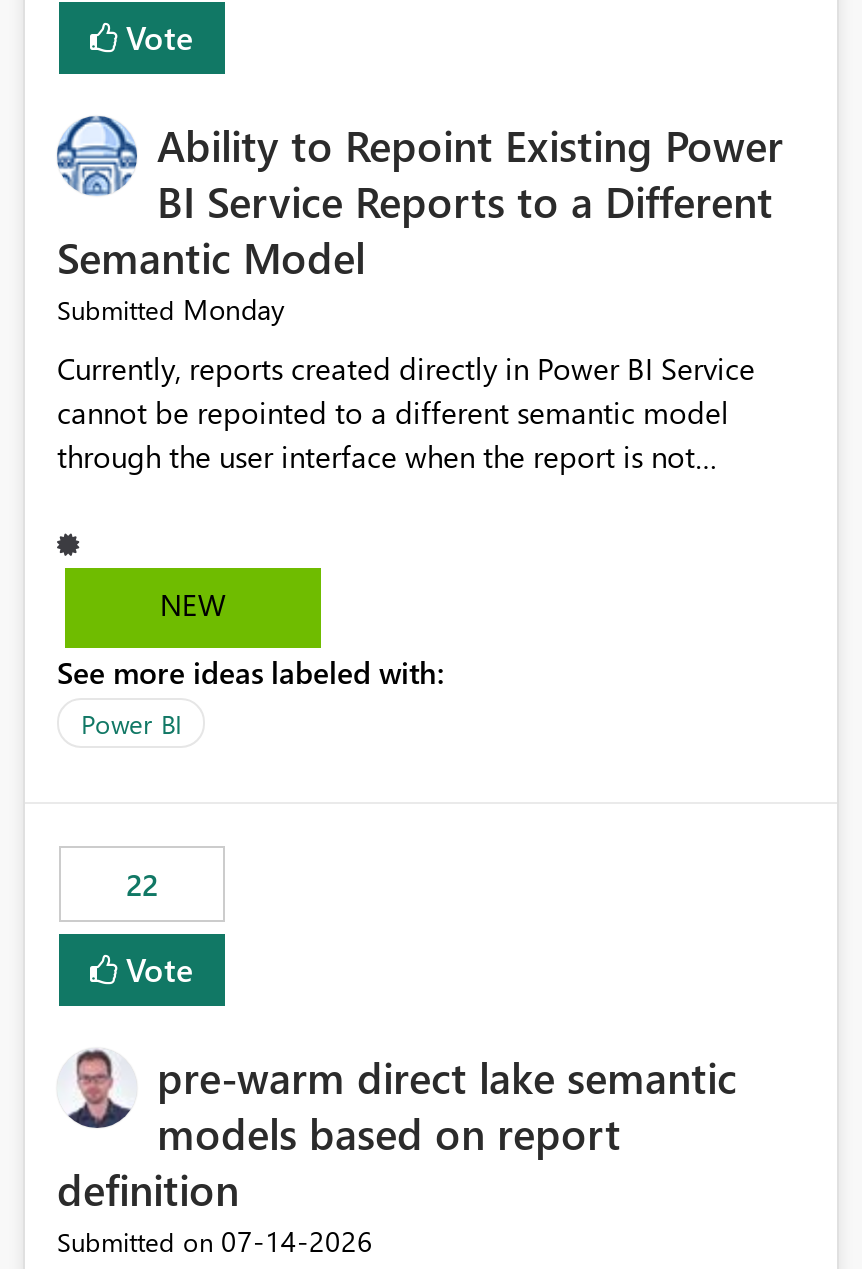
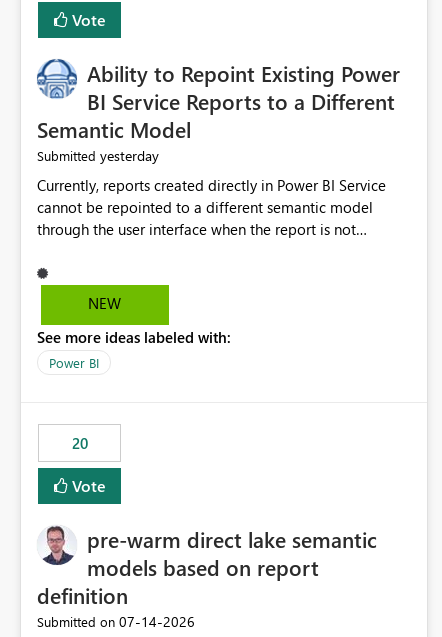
[57,291,285,329] Submitted Monday -> [37,146,159,165] Submitted yesterday
[126,865,158,905] 22 -> [71,433,87,453] 20

